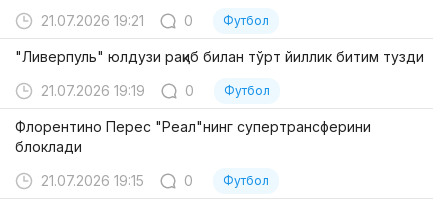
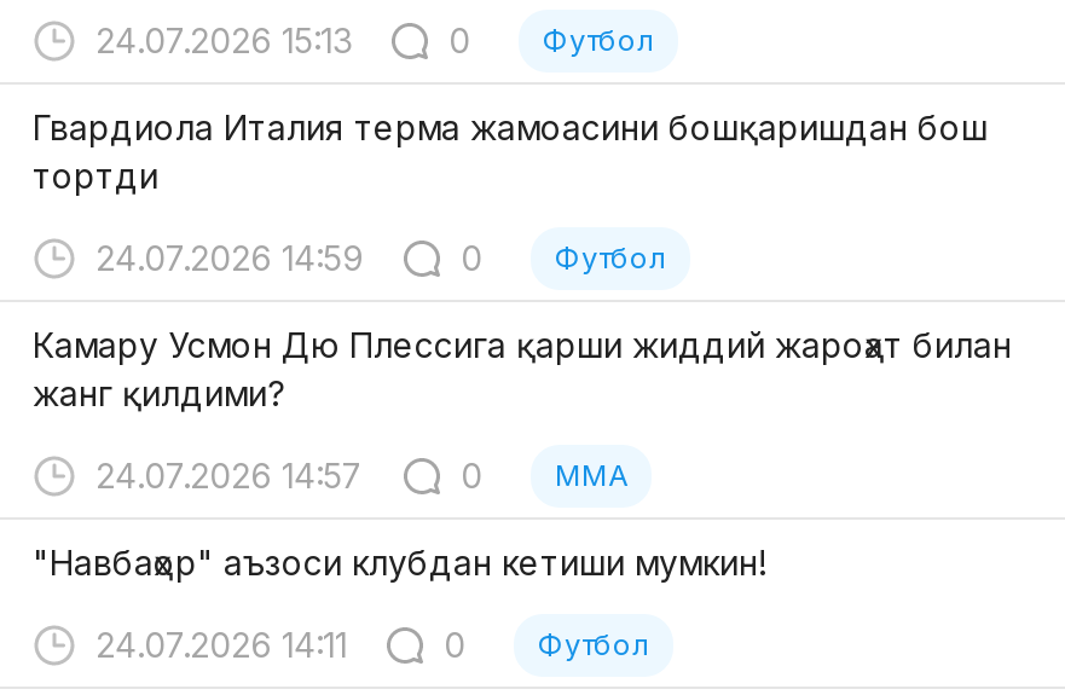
[41,12,144,29] 21.07.2026 19:21 -> [95,20,352,61] 24.07.2026 15:13
[15,48,424,65] "Ливерпуль" юлдузи рақиб билан тўрт йиллик битим тузди -> [33,105,988,195] Гвардиола Италия терма жамоасини бошқаришдан бош | тортди
[41,82,145,99] 21.07.2026 19:19 -> [95,237,364,278] 24.07.2026 14:59
[15,118,371,189] Флорентино Перес "Реал"нинг супертрансферини | блоклади | 21.07.2026 19:15 -> [33,323,1012,665] Камару Усмон Дю Плессига қарши жиддий жароҳат билан | жанг қилдими? | 24.07.2026 14:57 | 0 | MMA | "Навбаҳор" аъзоси клубдан кетиши мумкин! | 24.07.2026 14:11

